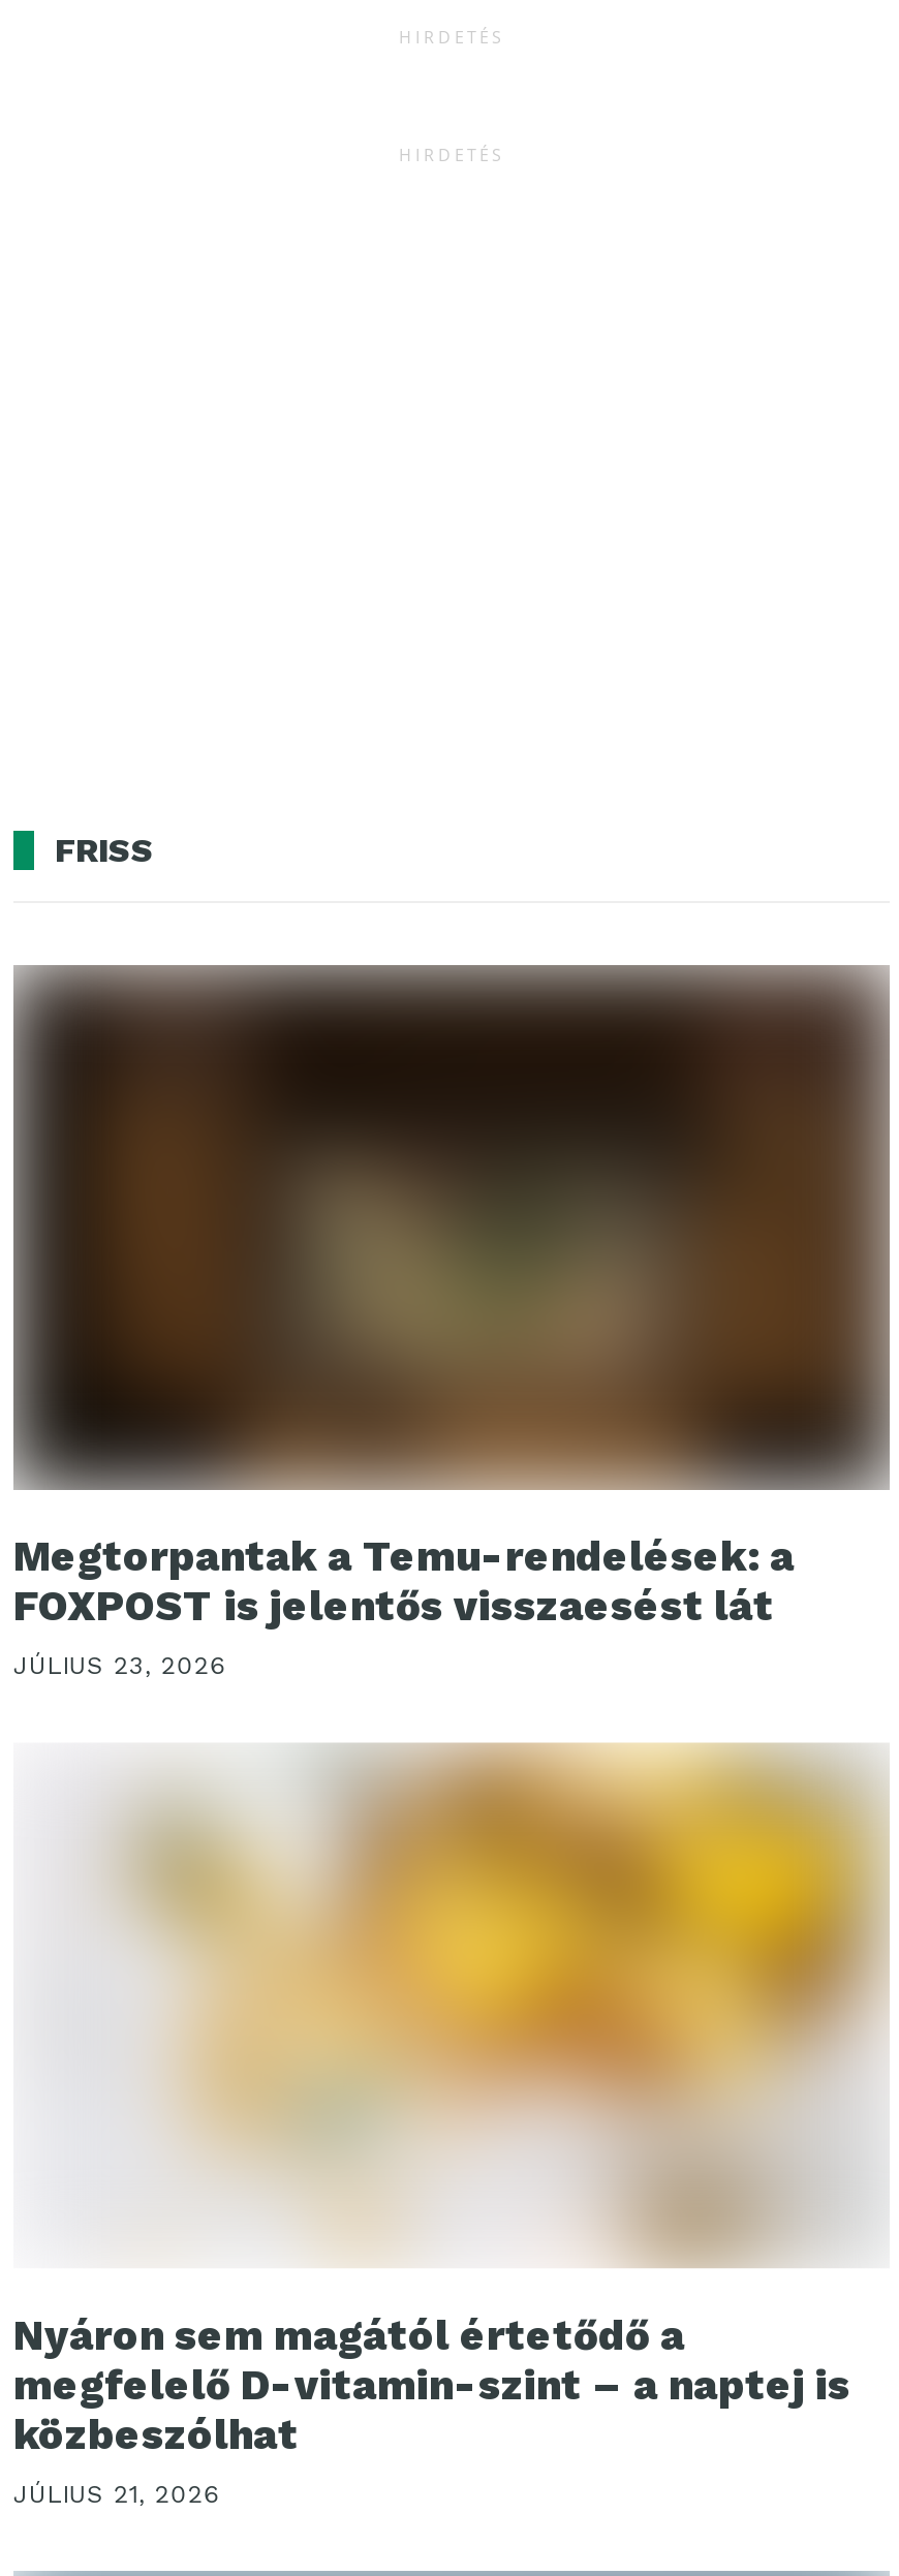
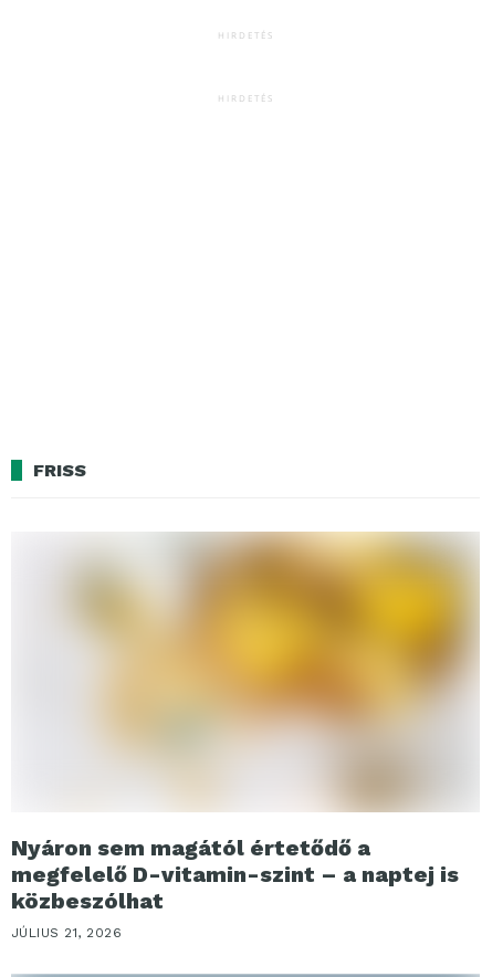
[11,963,890,1681] [image] | Megtorpantak a Temu-rendelések: a | FOXPOST is jelentős visszaesést lát | JÚLIUS 23, 2026 -> none

